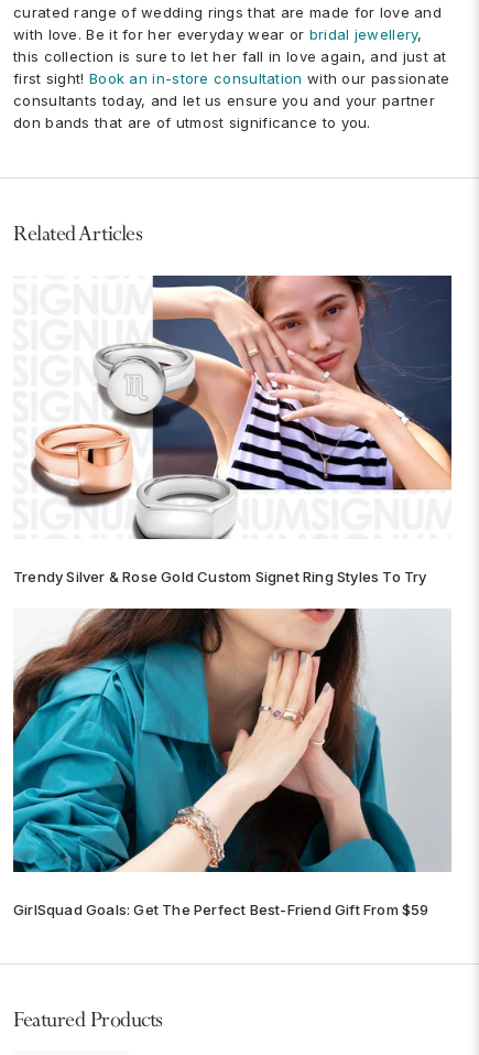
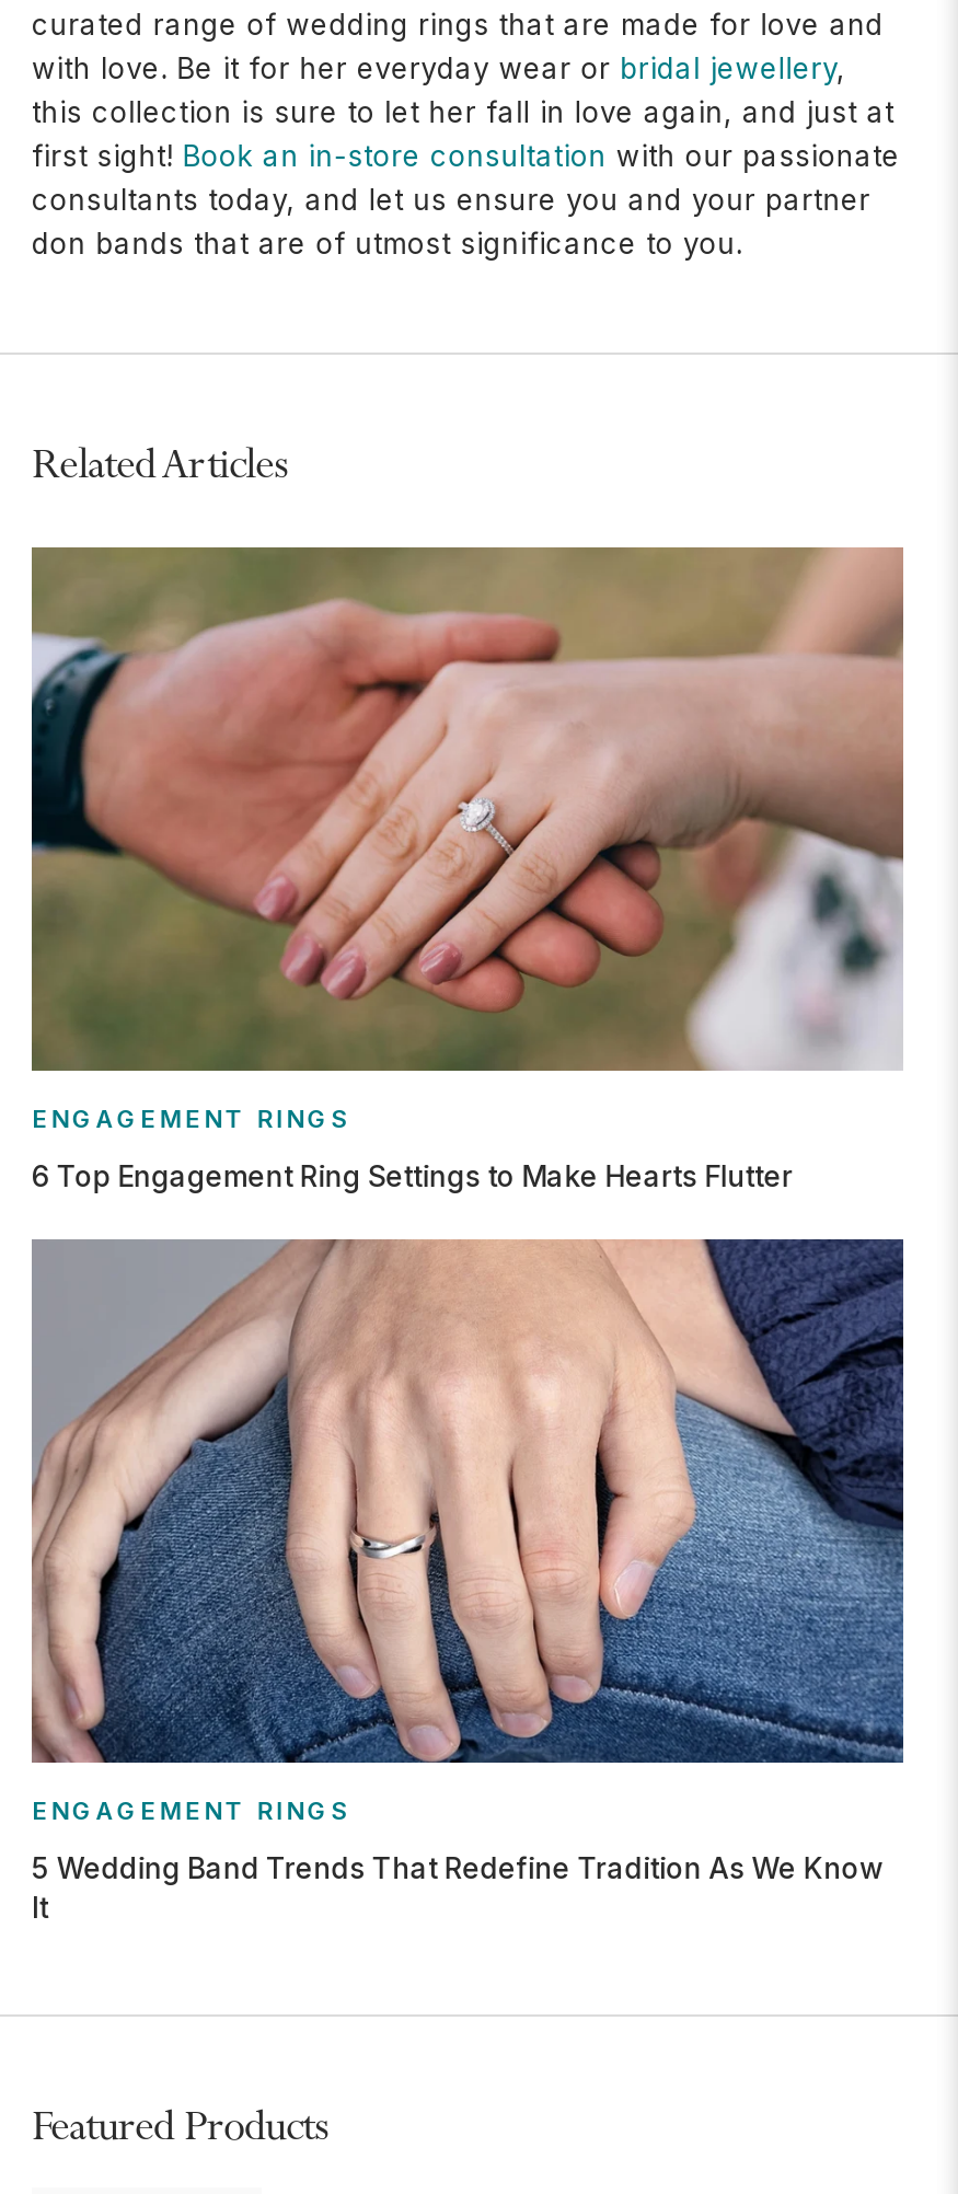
[13,274,453,585] [image] | Trendy Silver & Rose Gold Custom Signet Ring Styles To Try -> [30,545,905,1193] [image] | ENGAGEMENT RINGS | 6 Top Engagement Ring Settings to Make Hearts Flutter
[12,610,451,918] [image] | GirlSquad Goals: Get The Perfect Best-Friend Gift From $59 -> [30,1237,905,1924] [image] | ENGAGEMENT RINGS | 5 Wedding Band Trends That Redefine Tradition As We Know | It

